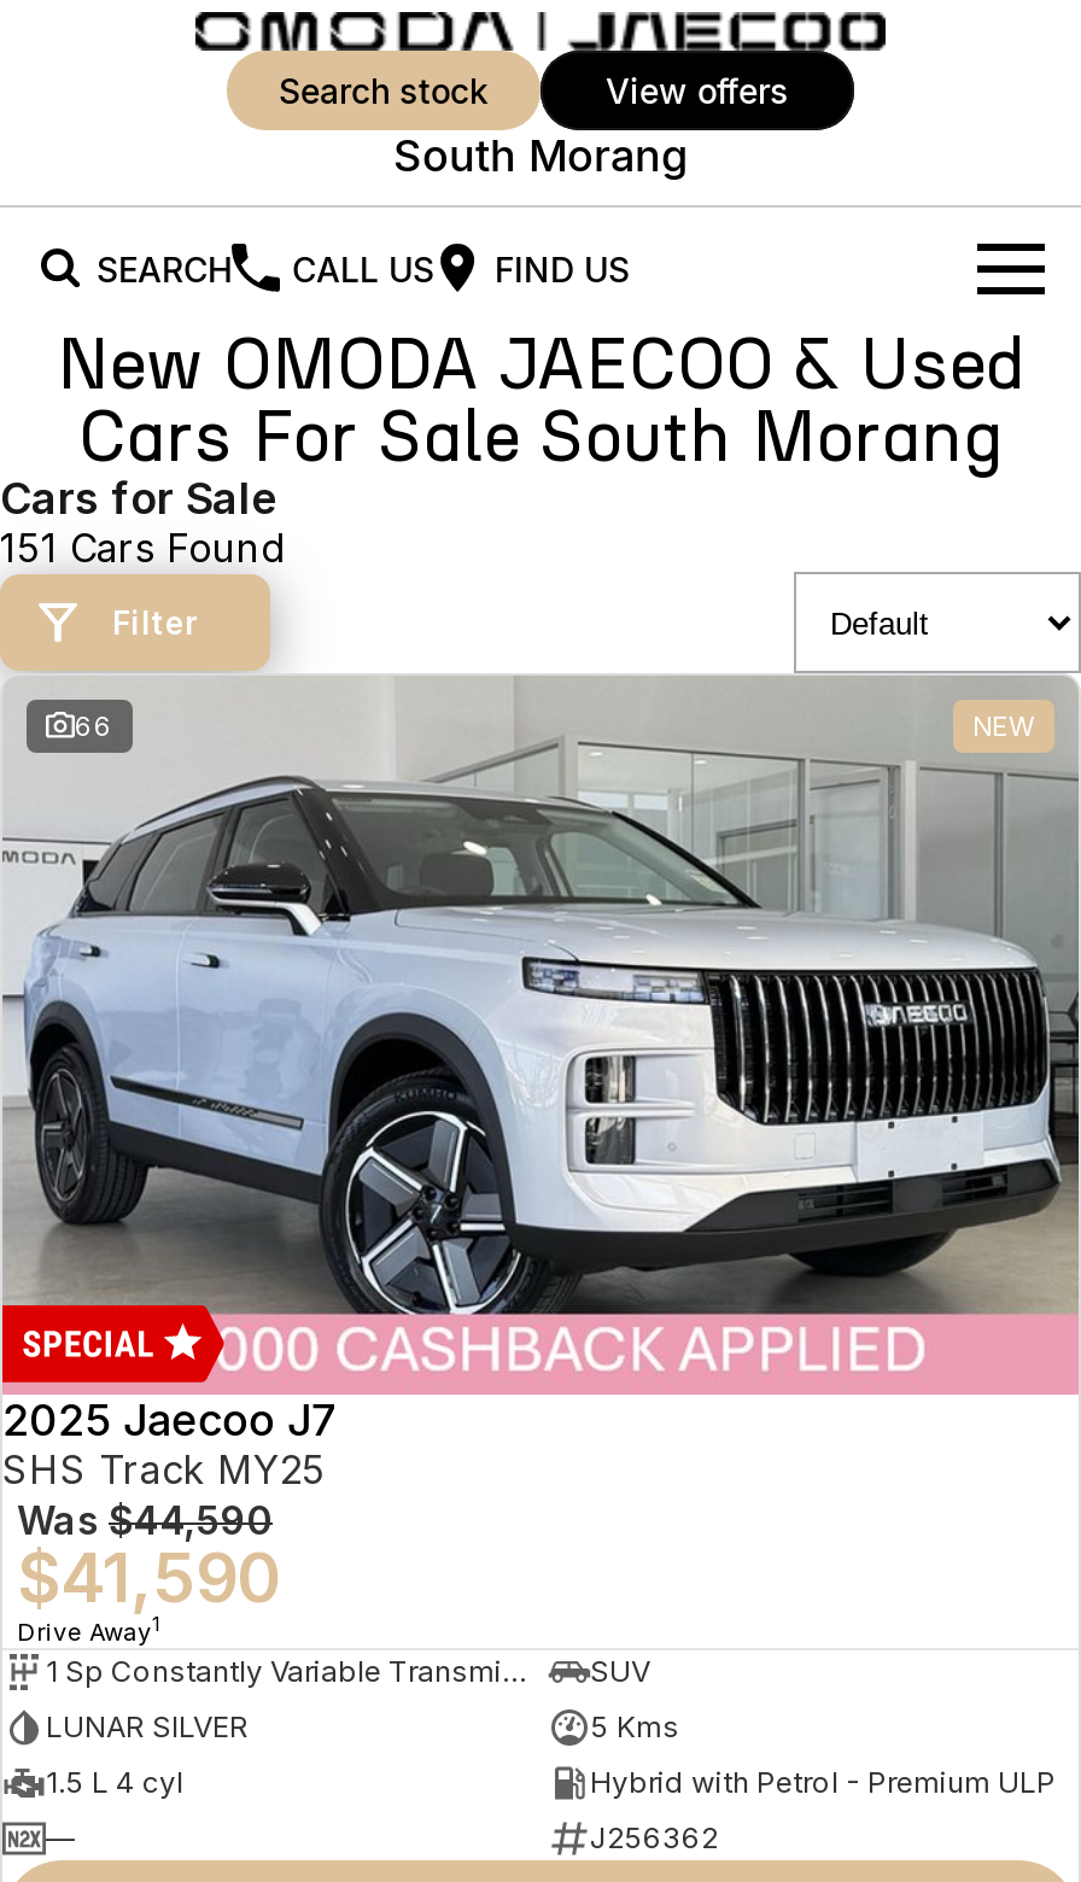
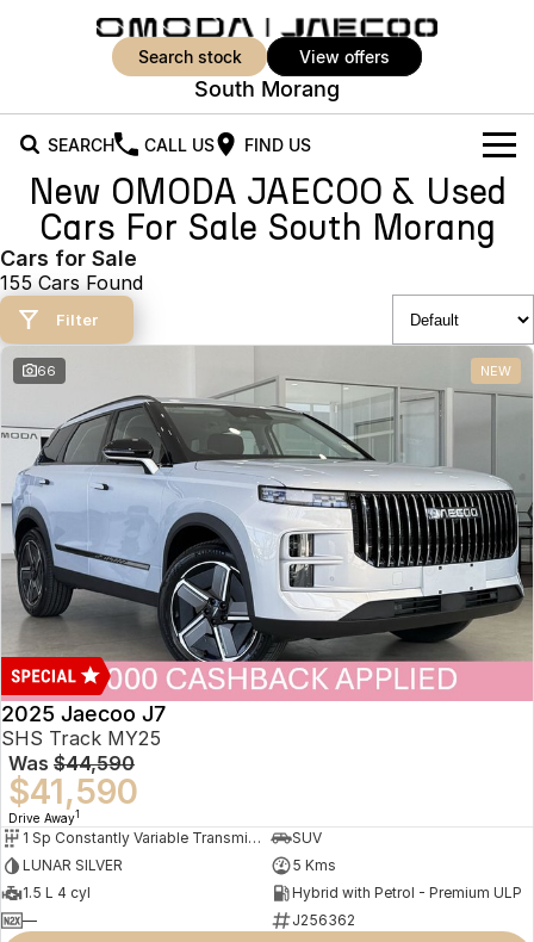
[0,524,282,572] 151 Cars Found -> [0,271,143,295] 155 Cars Found

